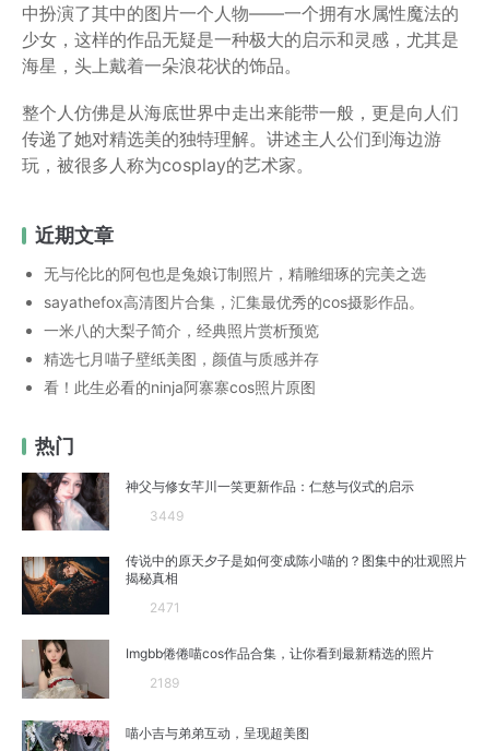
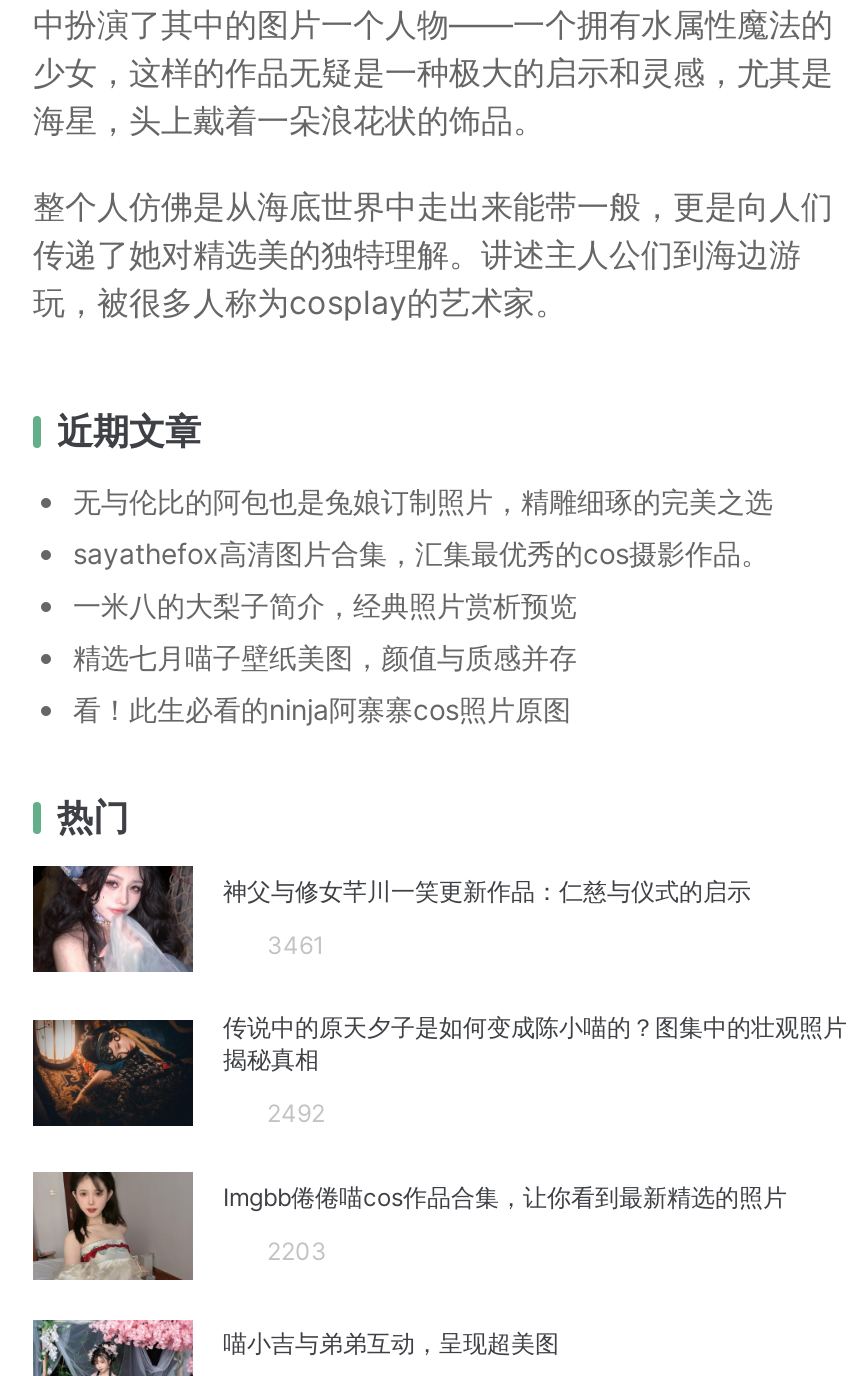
[150,507,184,524] 3449 -> [267,930,325,960] 3461
[150,600,180,616] 2471 -> [267,1099,325,1129] 2492
[150,675,179,691] 2189 -> [267,1236,327,1266] 2203

